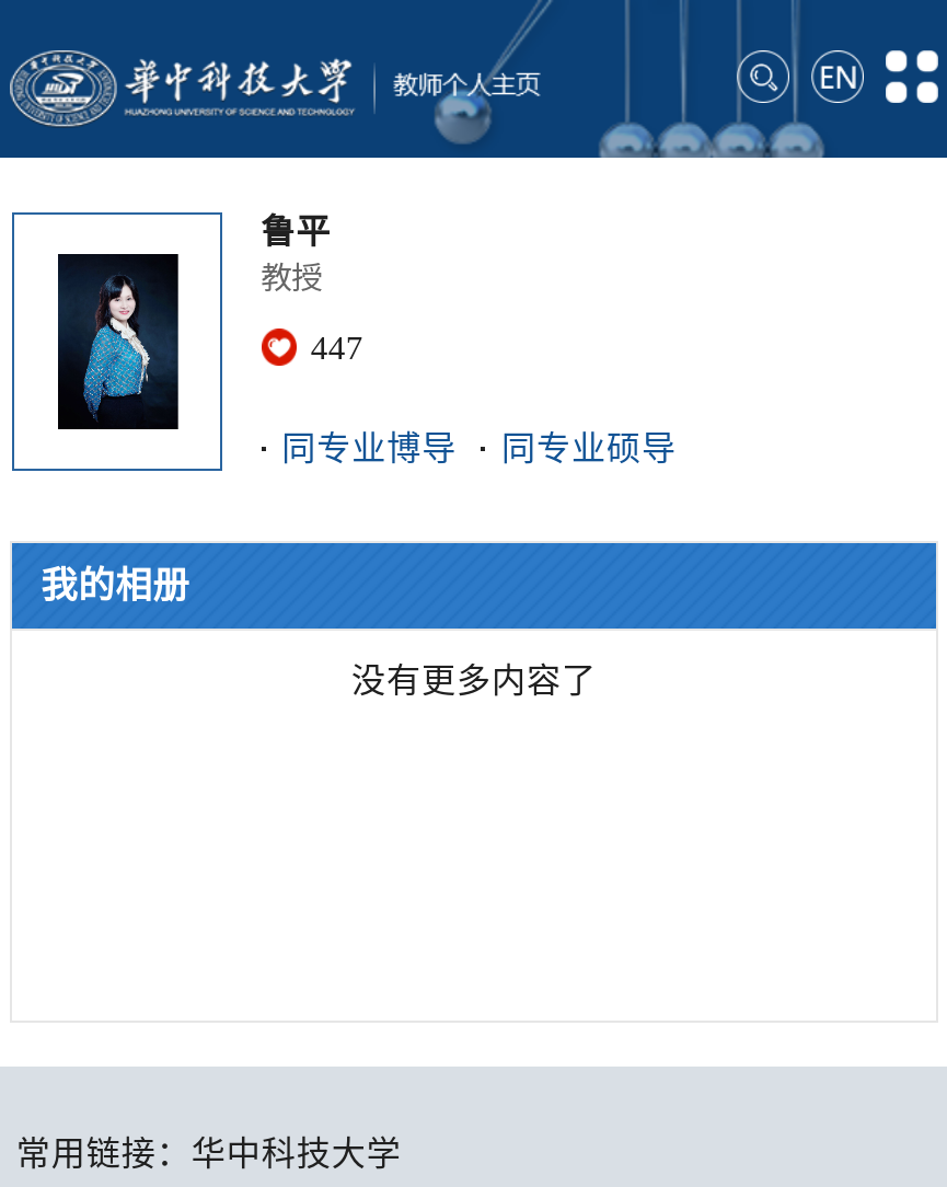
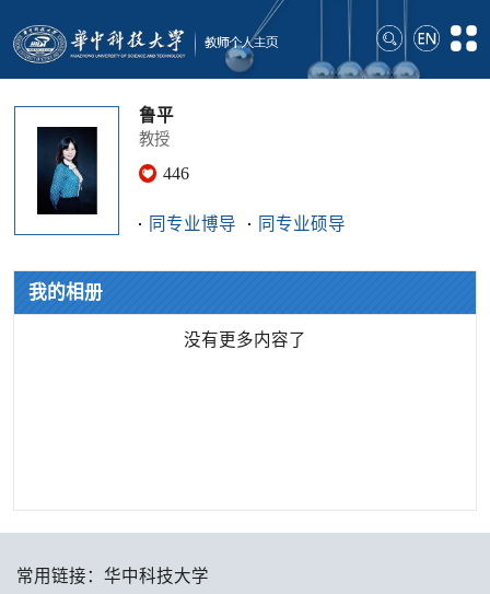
[310,328,363,365] 447 -> [163,164,190,182] 446

